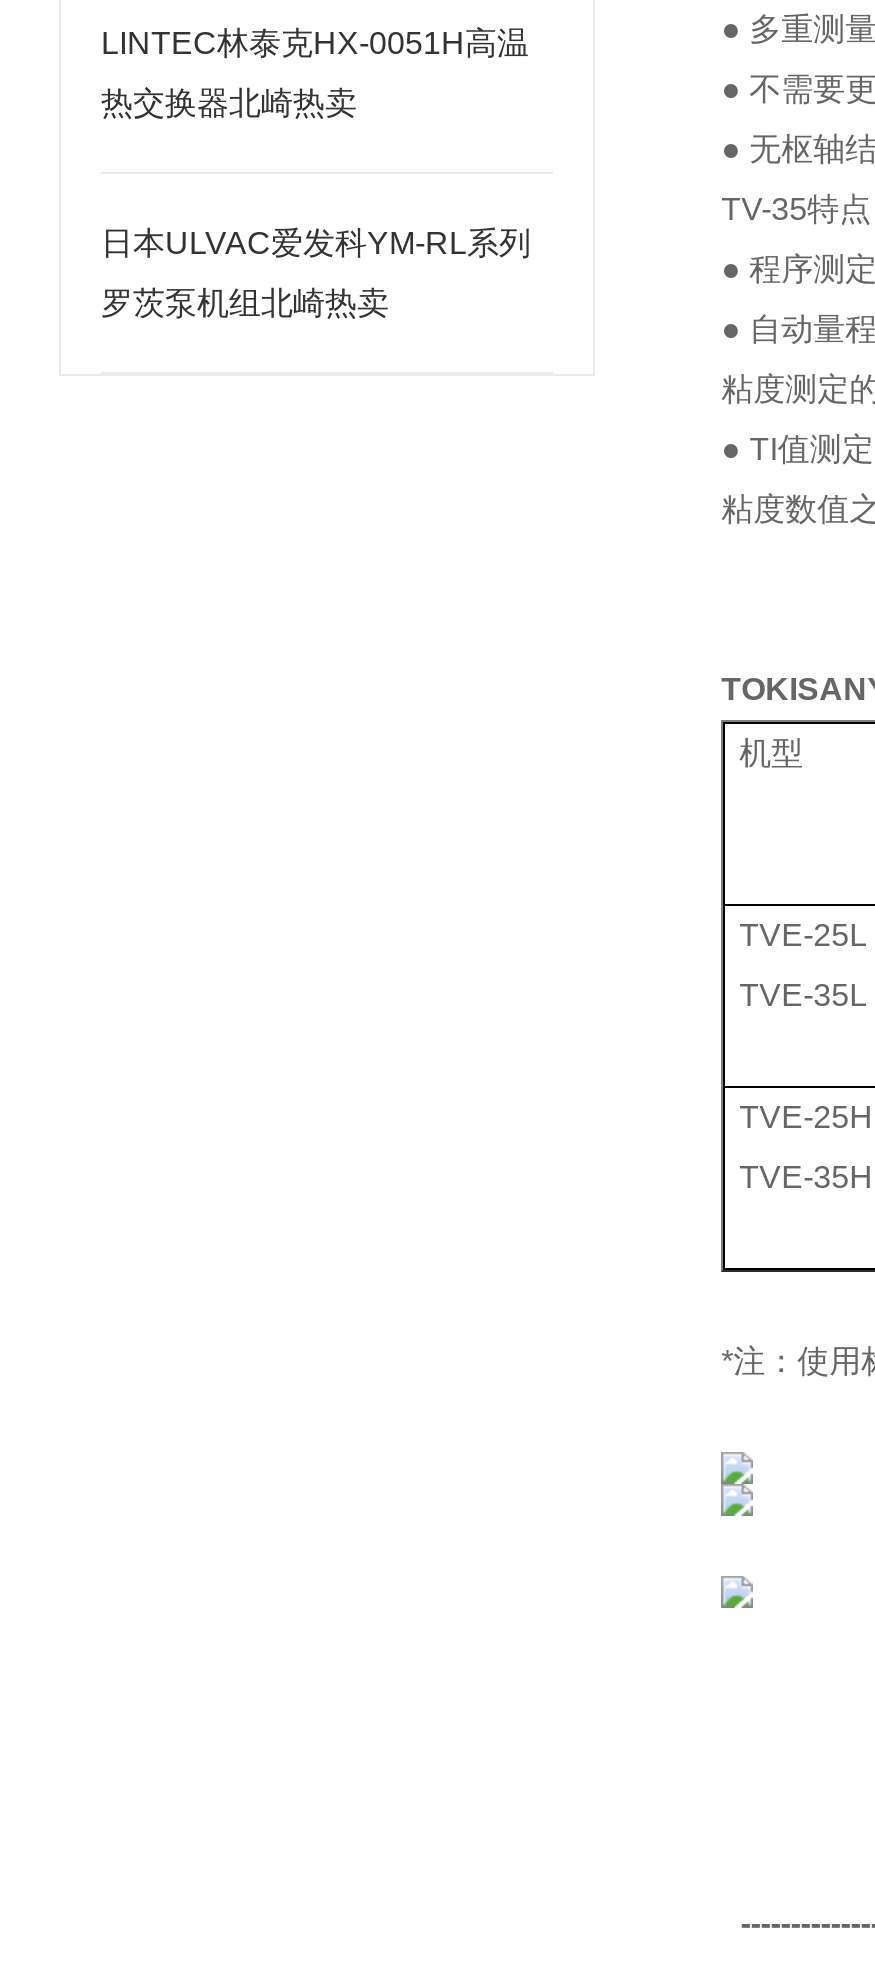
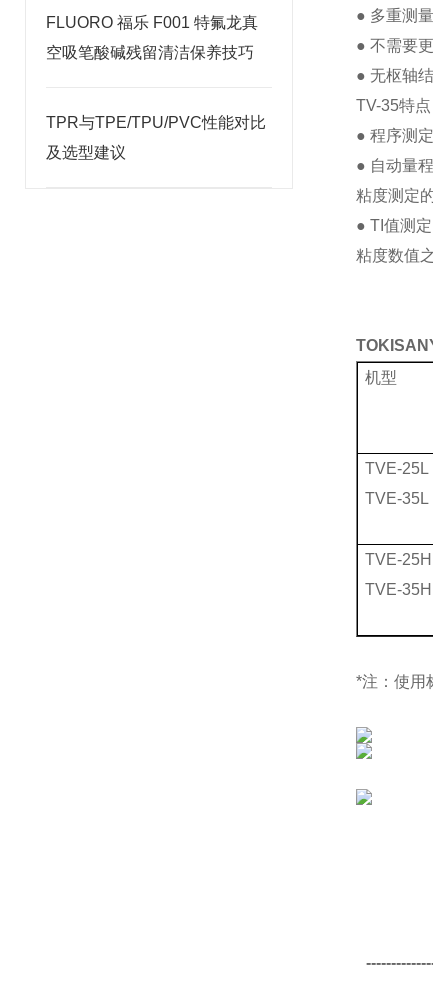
[101,26,529,60] LINTEC林泰克HX-0051H高温 -> [46,14,258,31] FLUORO 福乐 F001 特氟龙真
[101,86,357,120] 热交换器北崎热卖 -> [46,44,254,61] 空吸笔酸碱残留清洁保养技巧
[101,226,531,260] 日本ULVAC爱发科YM-RL系列 -> [46,114,266,131] TPR与TPE/TPU/PVC性能对比
[101,286,389,320] 罗茨泵机组北崎热卖 -> [46,144,126,161] 及选型建议

